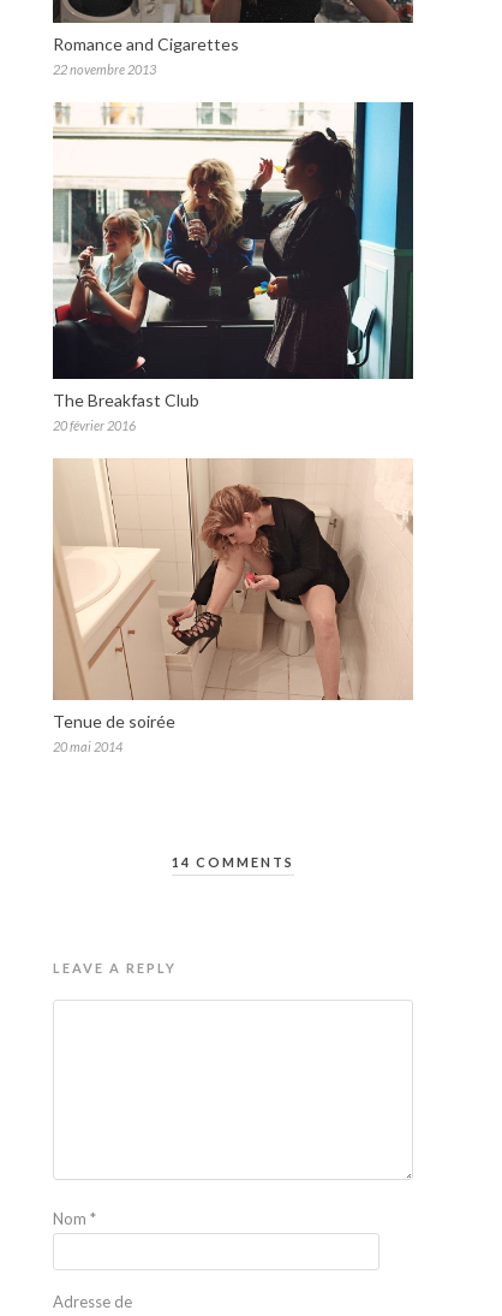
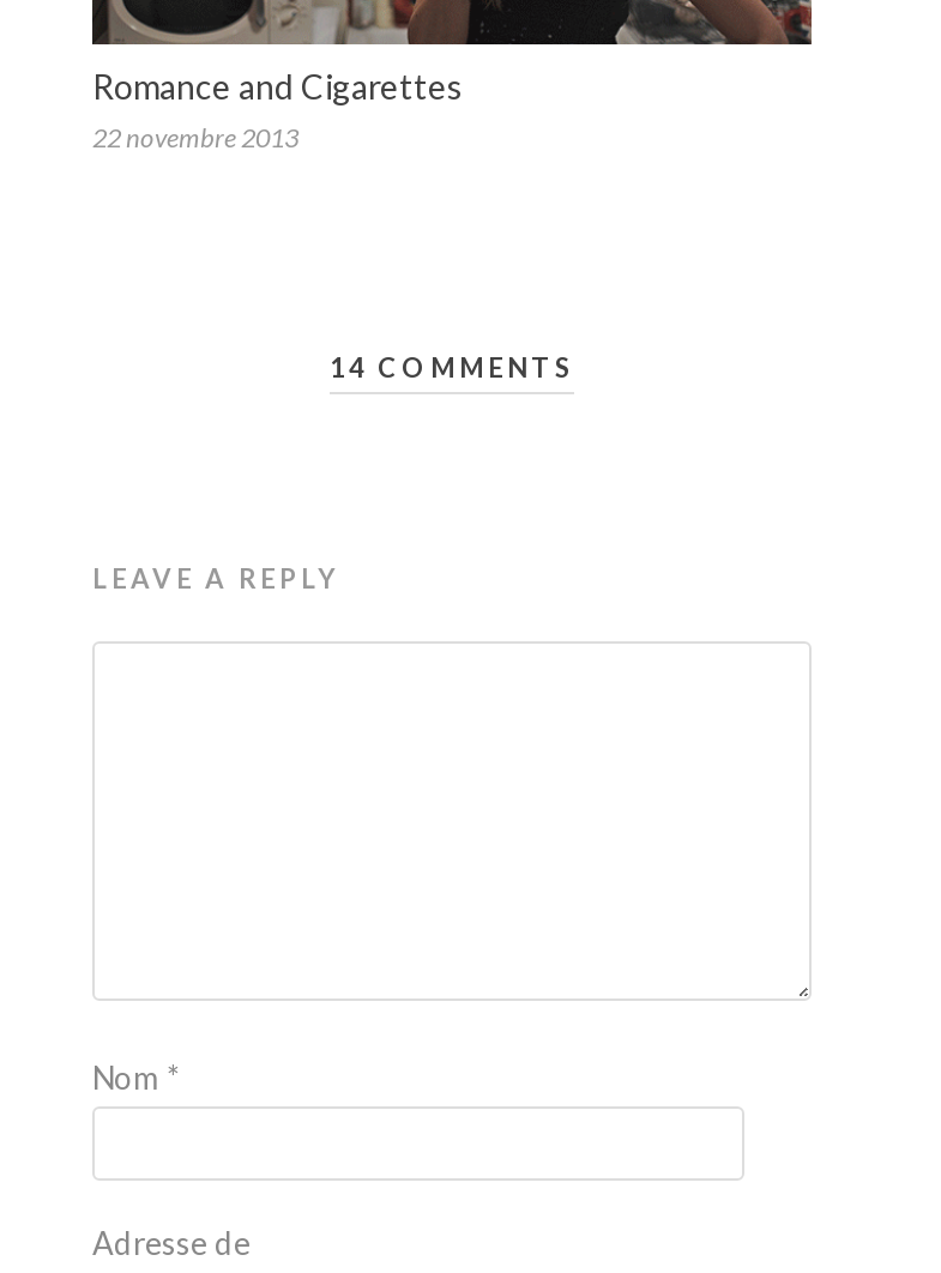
[52,101,414,434] [image] | The Breakfast Club | 20 février 2016 -> none
[52,457,413,754] [image] | Tenue de soirée | 20 mai 2014 -> none

